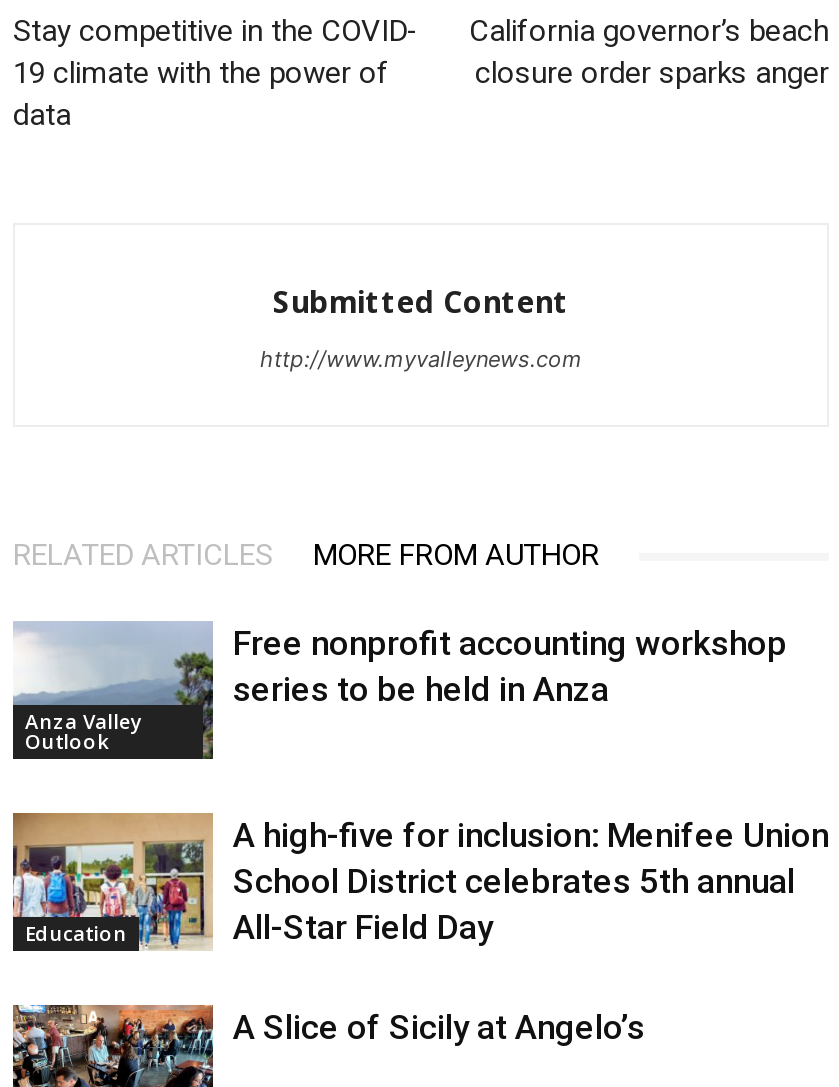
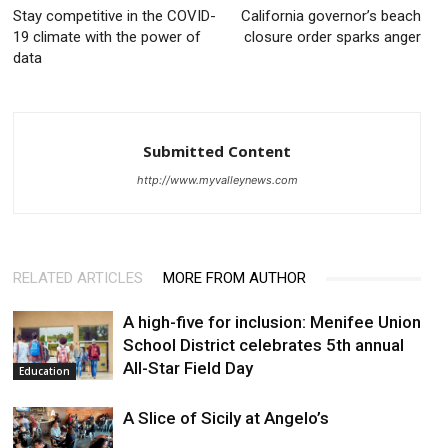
[13,621,215,761] [image] | Anza Valley | Outlook -> none
[233,623,787,709] Free nonprofit accounting workshop | series to be held in Anza -> none

